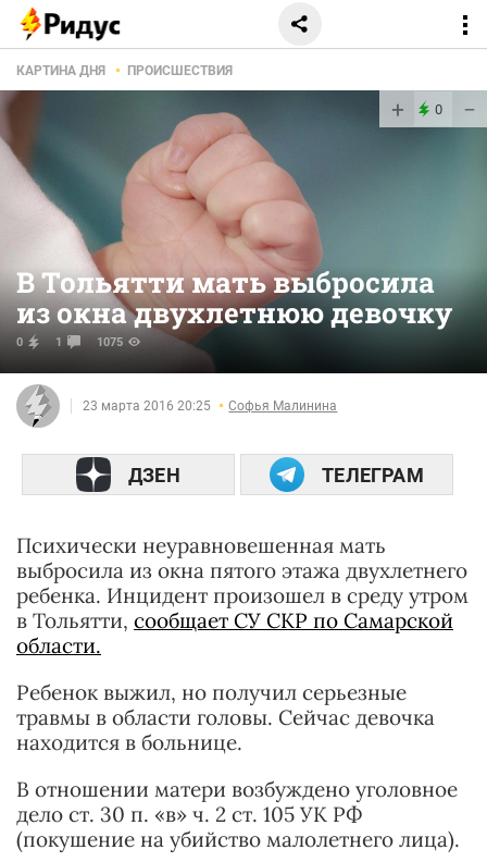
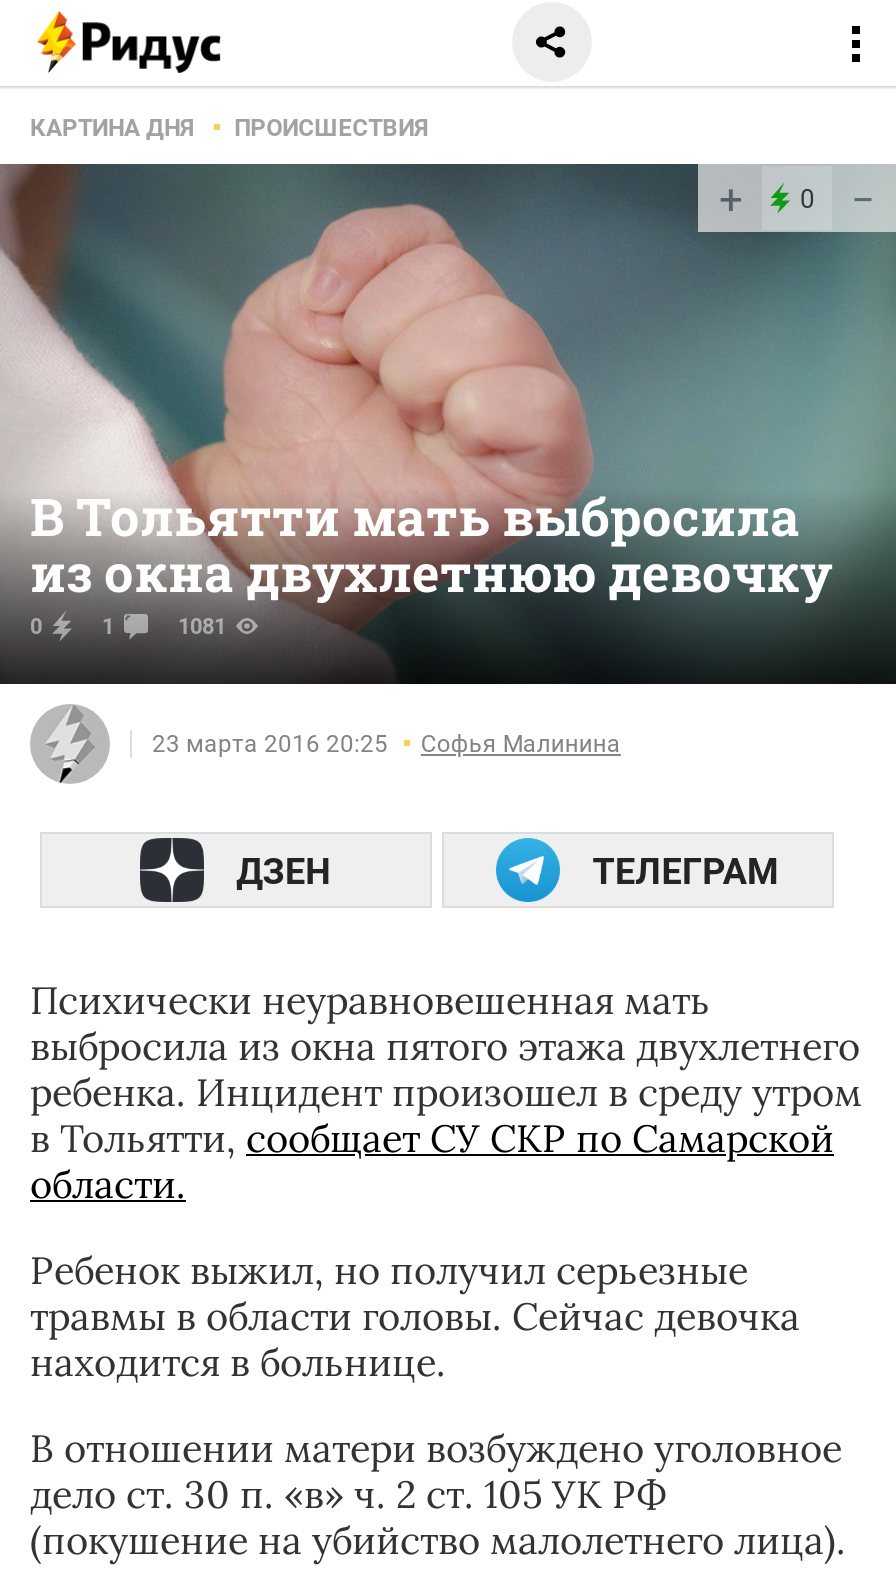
[97,335,123,349] 1075 -> [178,614,226,640] 1081

